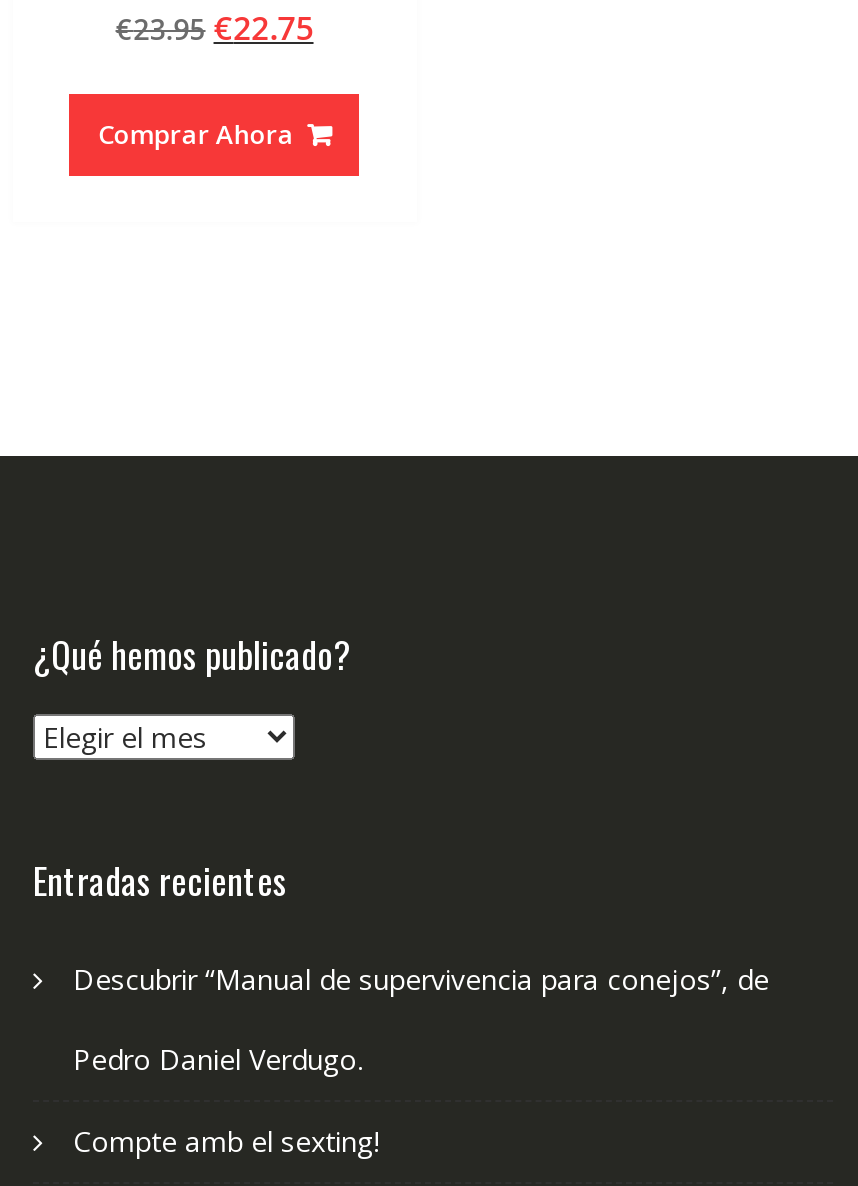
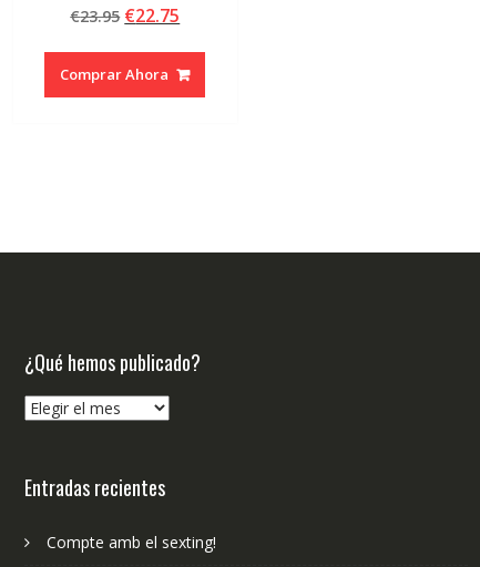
[73,960,769,1078] Descubrir “Manual de supervivencia para conejos”, de | Pedro Daniel Verdugo. -> none

